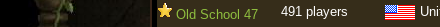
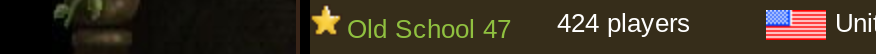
[175,4,347,22] Old School 47 491 players -> [347,8,691,44] Old School 47 424 players

